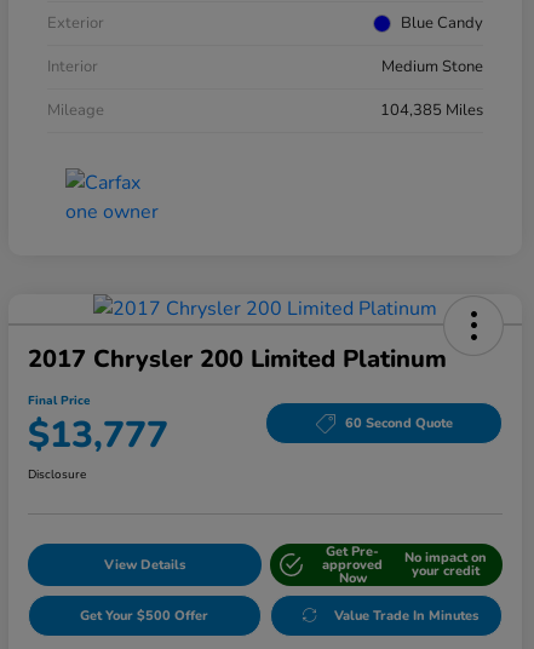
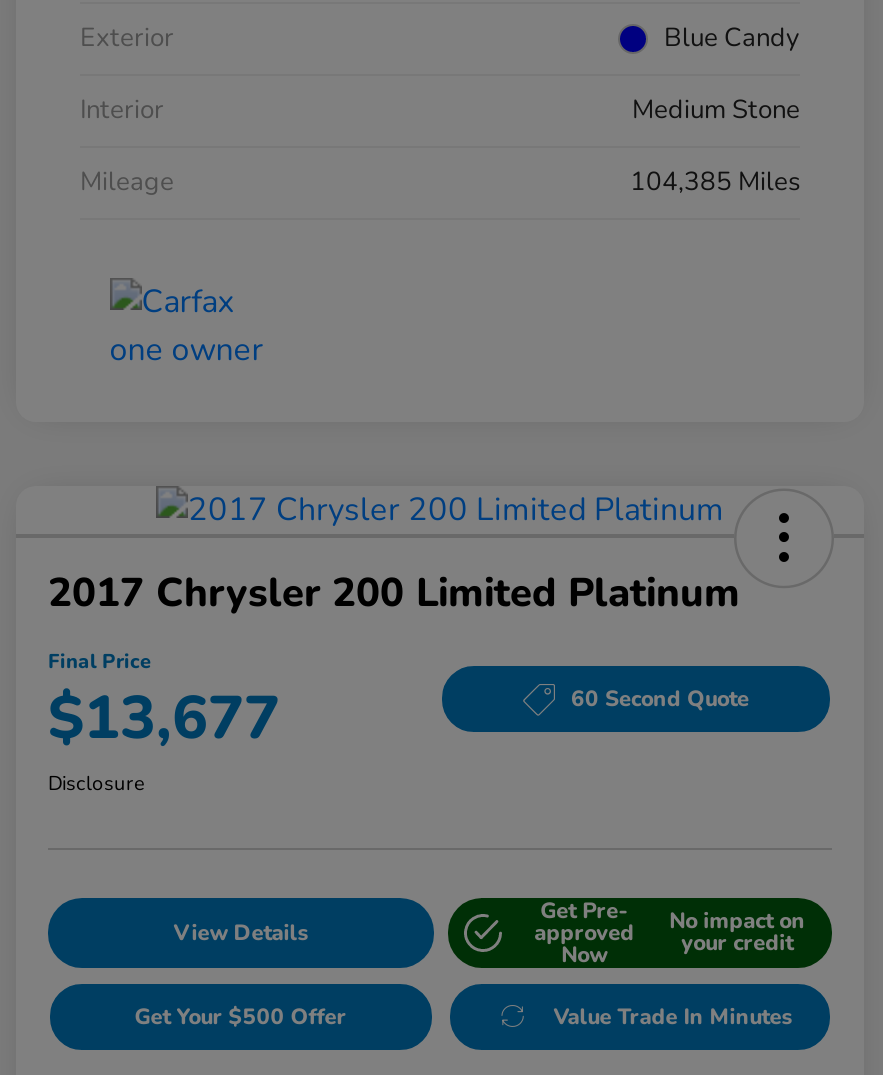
[28,410,168,460] $13,777 -> [48,678,280,760] $13,677

